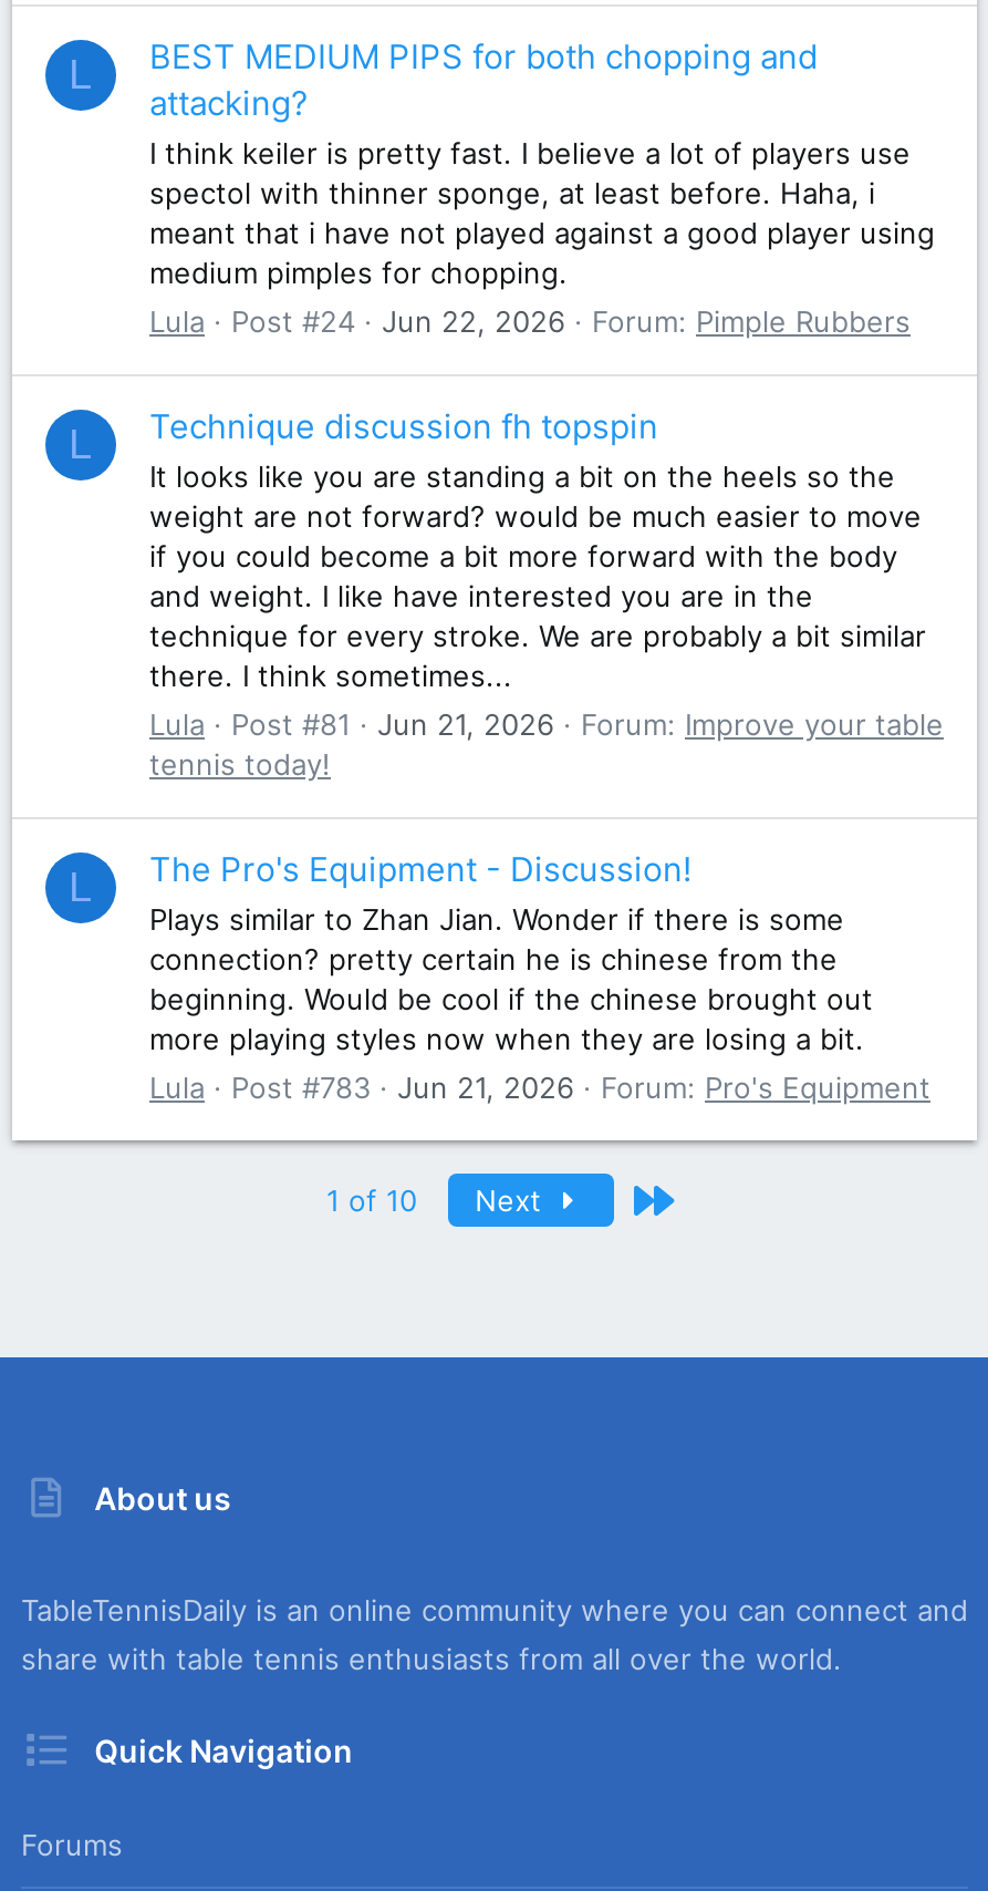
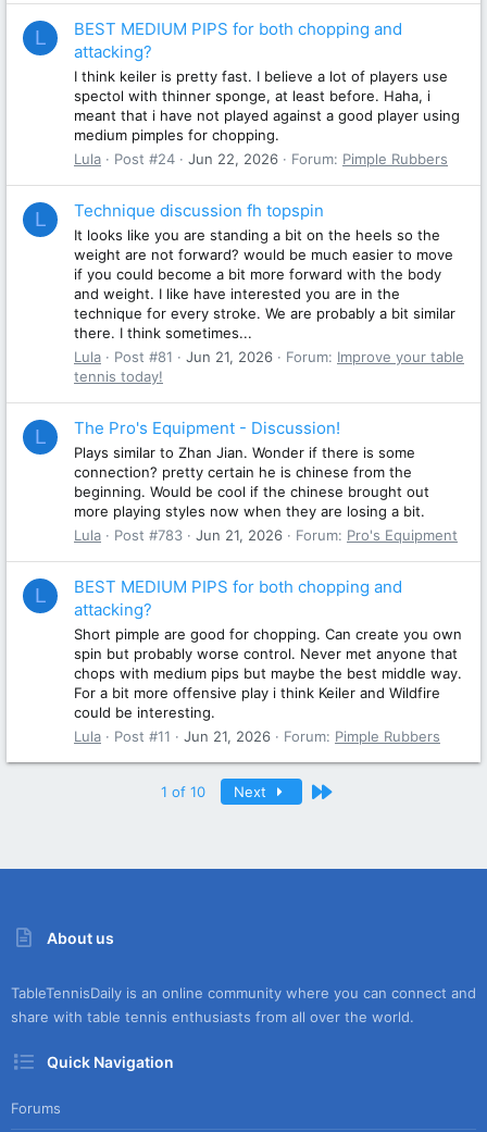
none -> [34,577,462,745] L | BEST MEDIUM PIPS for both chopping and | attacking? | Short pimple are good for chopping. Can create you own | spin but probably worse control. Never met anyone that | chops with medium pips but maybe the best middle way. | For a bit more offensive play i think Keiler and Wildfire | could be interesting. | Lula | Post #11 | Jun 21, 2026 | Forum: Pimple Rubbers

